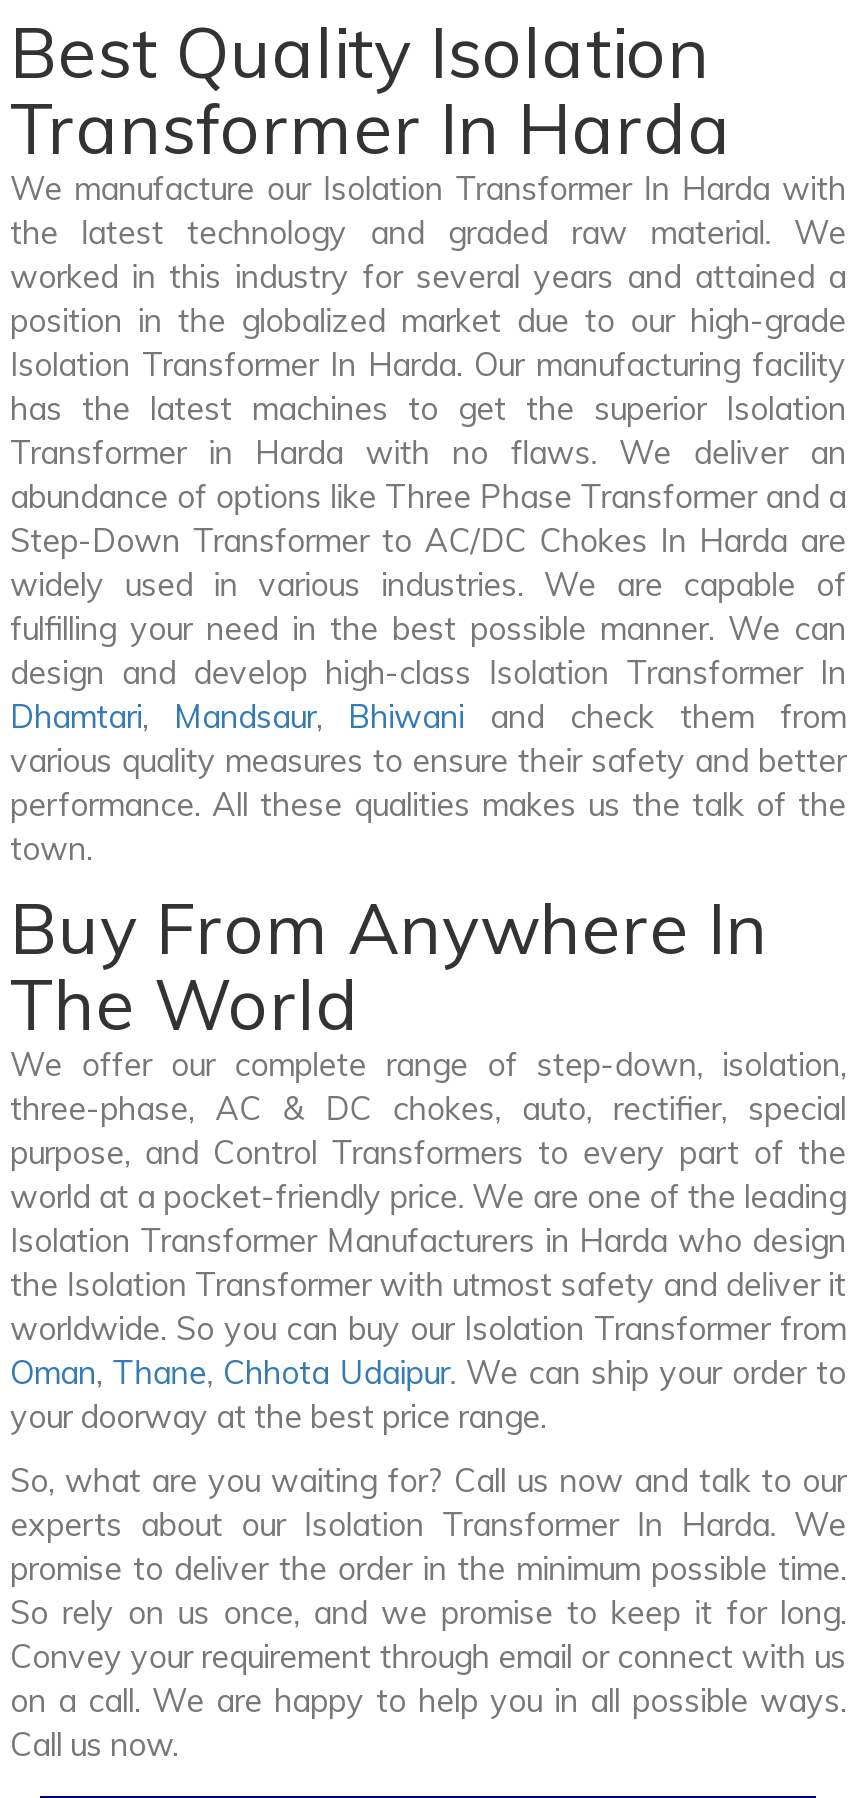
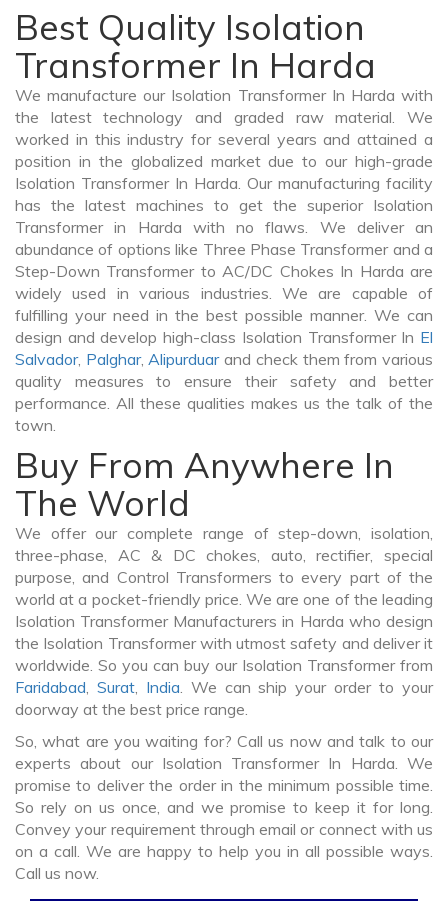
[10,653,846,781] design and develop high-class Isolation Transformer In | Dhamtari, Mandsaur, Bhiwani and check them from | various quality measures to ensure their safety and better -> [15,327,433,391] design and develop high-class Isolation Transformer In El | Salvador, Palghar, Alipurduar and check them from various | quality measures to ensure their safety and better
[10,1353,846,1437] Oman, Thane, Chhota Udaipur. We can ship your order to | your doorway at the best price range. -> [15,677,433,719] Faridabad, Surat, India. We can ship your order to your | doorway at the best price range.

